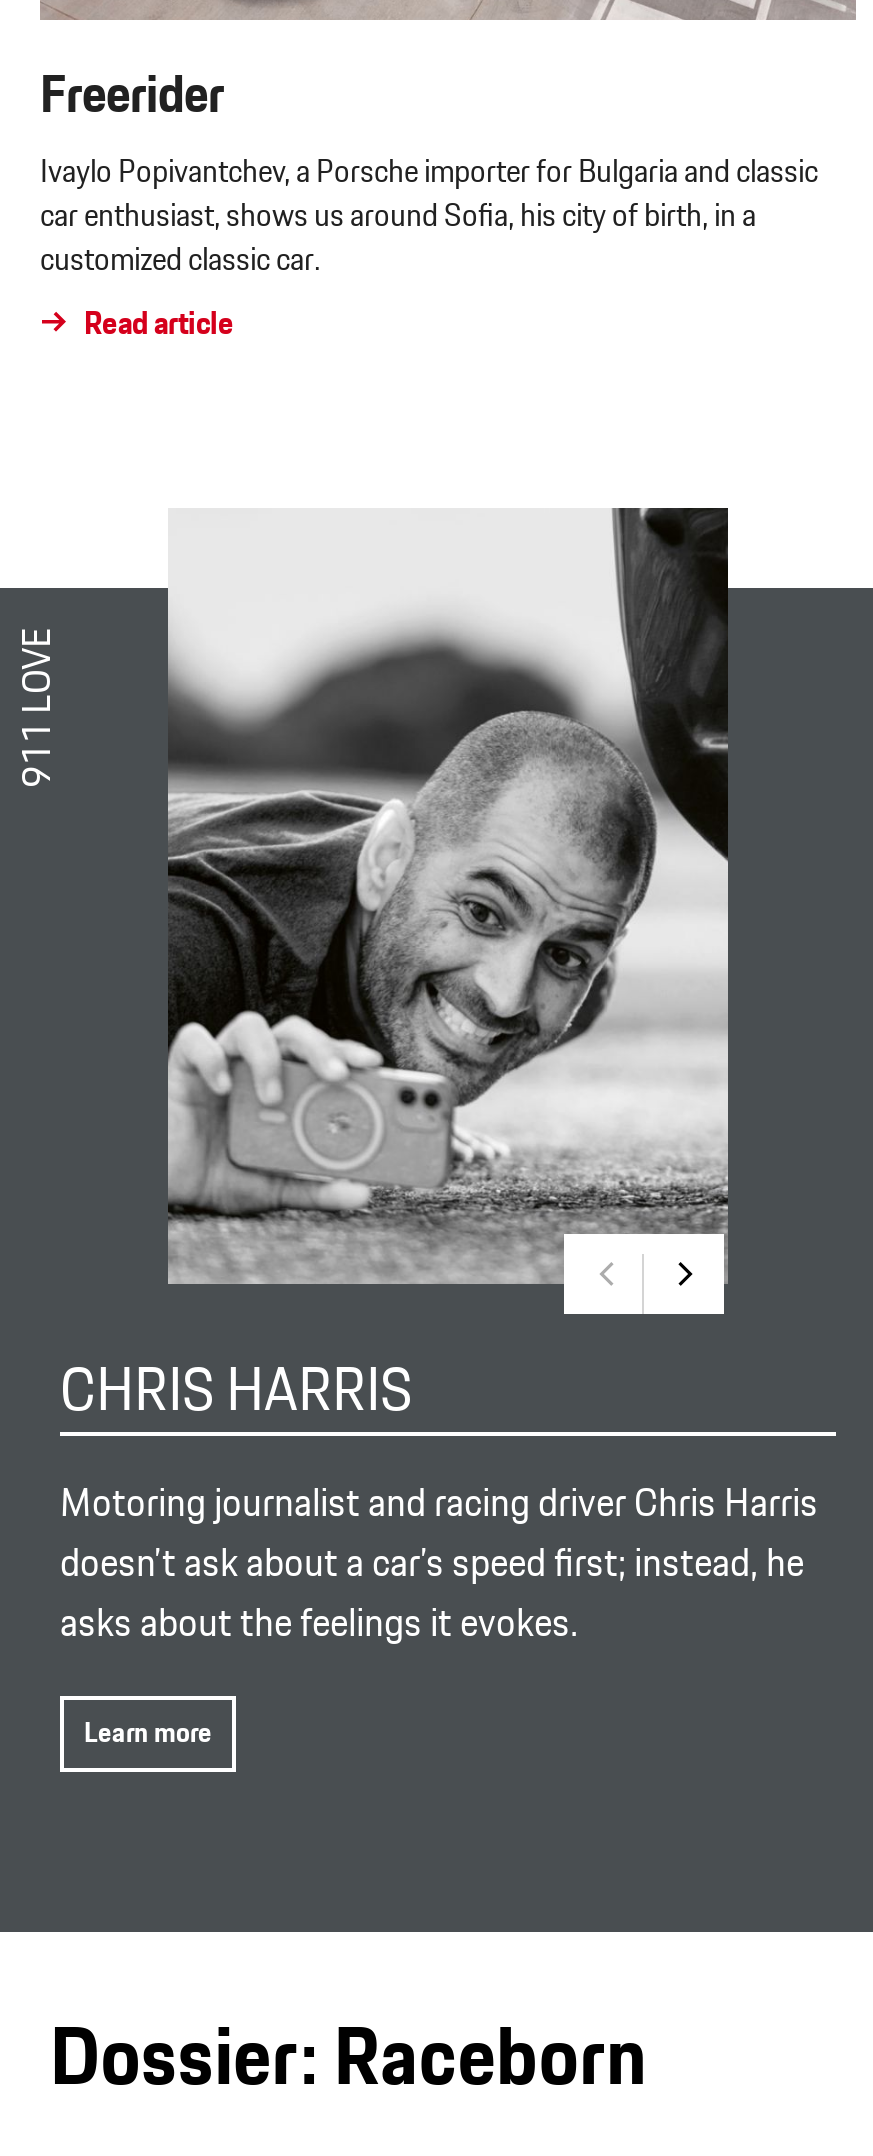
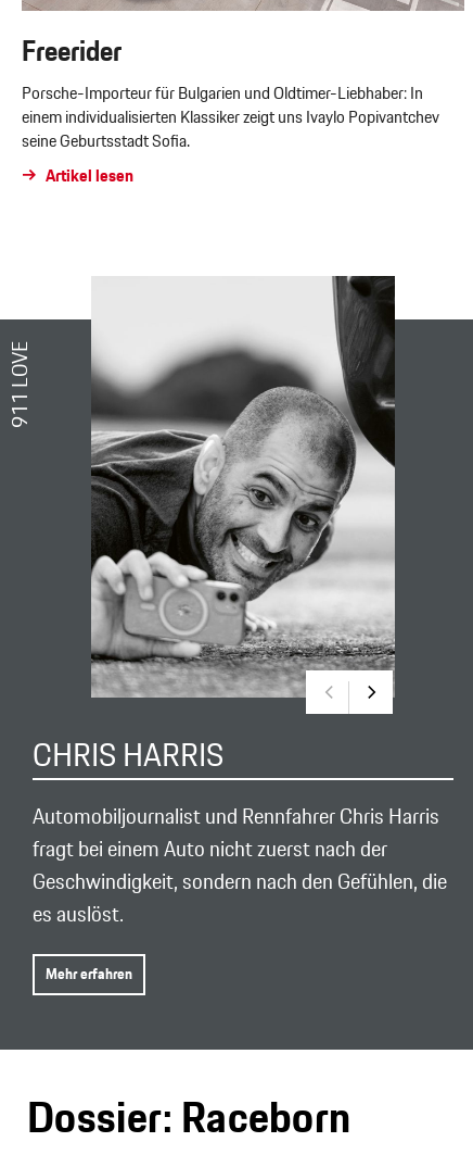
[40,150,818,348] Ivaylo Popivantchev, a Porsche importer for Bulgaria and classic | car enthusiast, shows us around Sofia, his city of birth, in a | customized classic car. | Read article -> [22,82,439,189] Porsche-Importeur für Bulgarien und Oldtimer-Liebhaber: In | einem individualisierten Klassiker zeigt uns Ivaylo Popivantchev | seine Geburtsstadt Sofia. | Artikel lesen
[60,1476,818,1654] Motoring journalist and racing driver Chris Harris | doesn’t ask about a car’s speed first; instead, he | asks about the feelings it evokes. -> [33,802,447,931] Automobiljournalist und Rennfahrer Chris Harris | fragt bei einem Auto nicht zuerst nach der | Geschwindigkeit, sondern nach den Gefühlen, die | es auslöst.
[84,1714,212,1754] Learn more -> [46,964,132,986] Mehr erfahren

